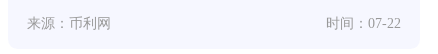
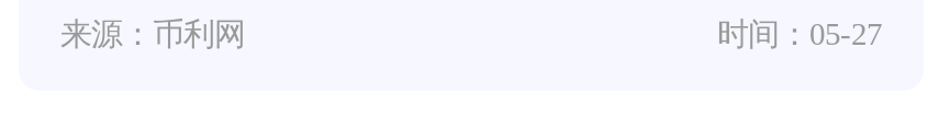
[326,15,401,31] 时间：07-22 -> [717,17,882,52] 时间：05-27

